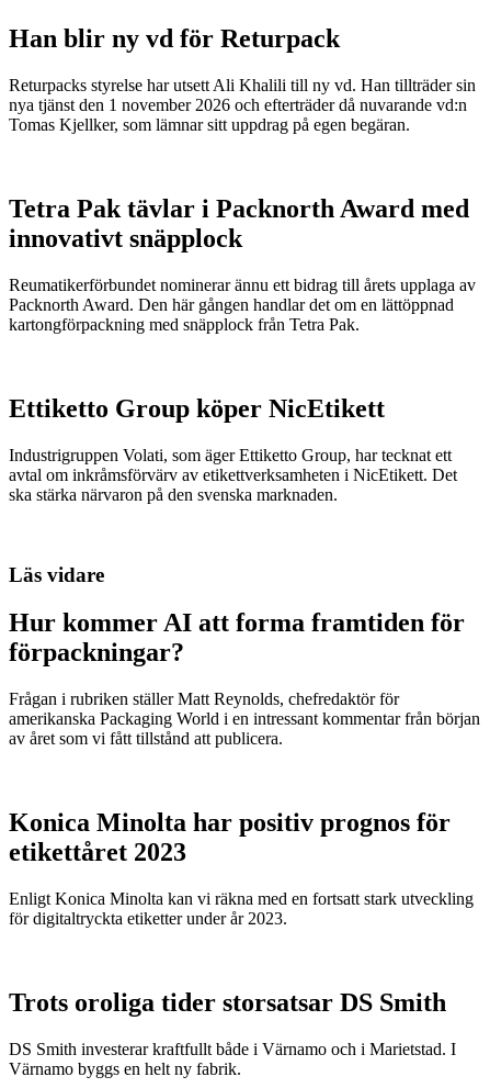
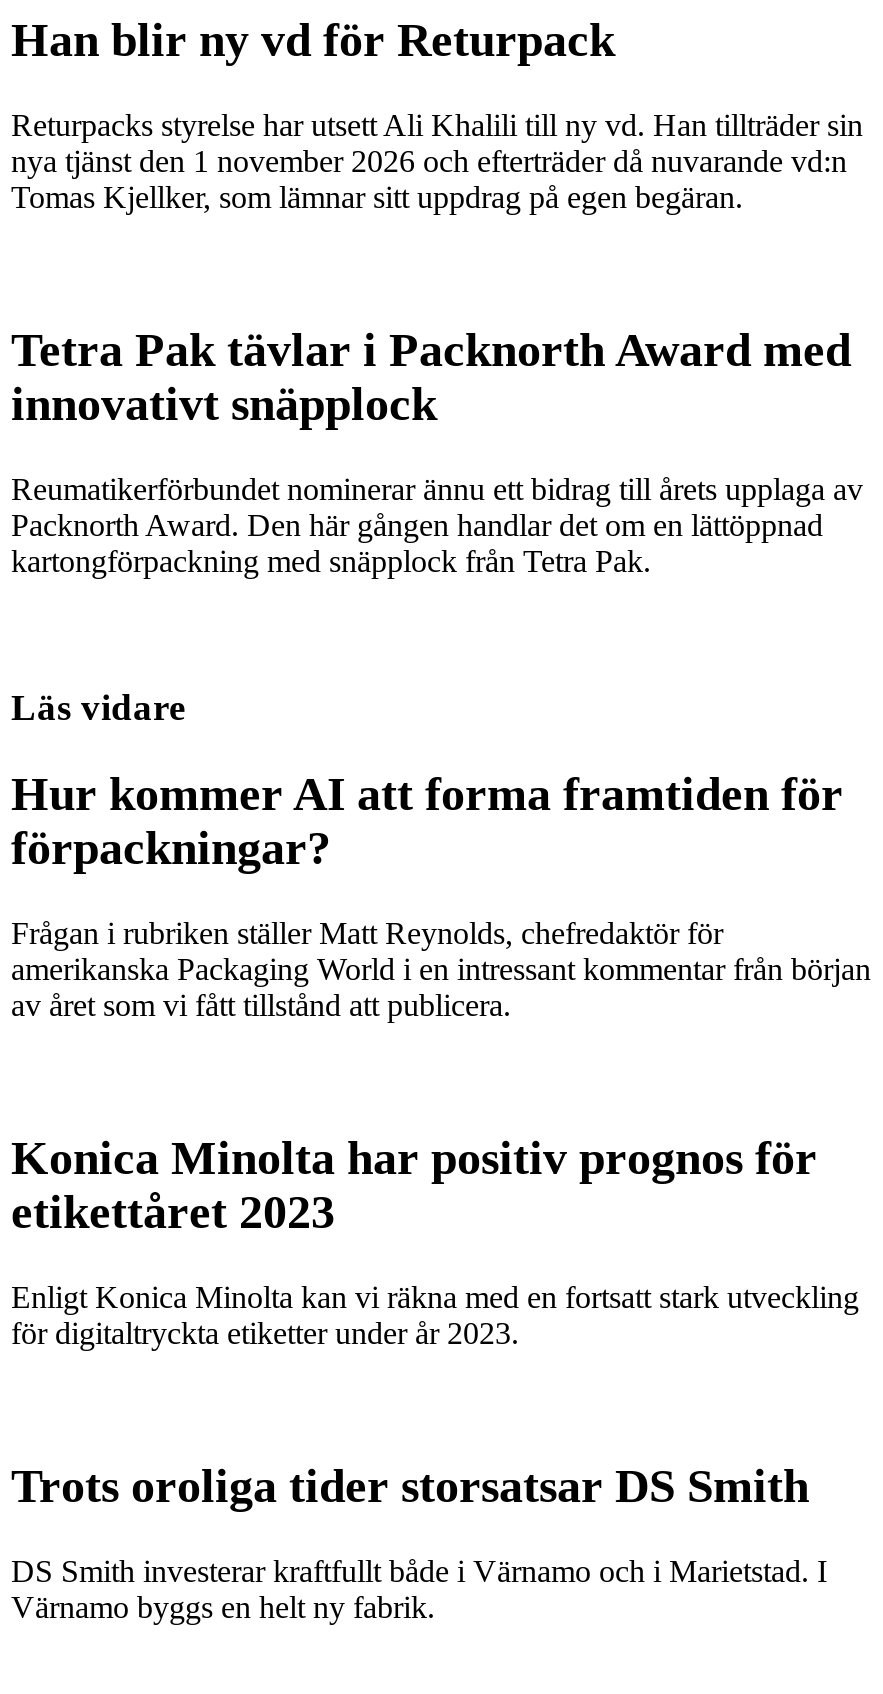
[9,394,457,504] Ettiketto Group köper NicEtikett | Industrigruppen Volati, som äger Ettiketto Group, har tecknat ett | avtal om inkråmsförvärv av etikettverksamheten i NicEtikett. Det | ska stärka närvaron på den svenska marknaden. -> none

